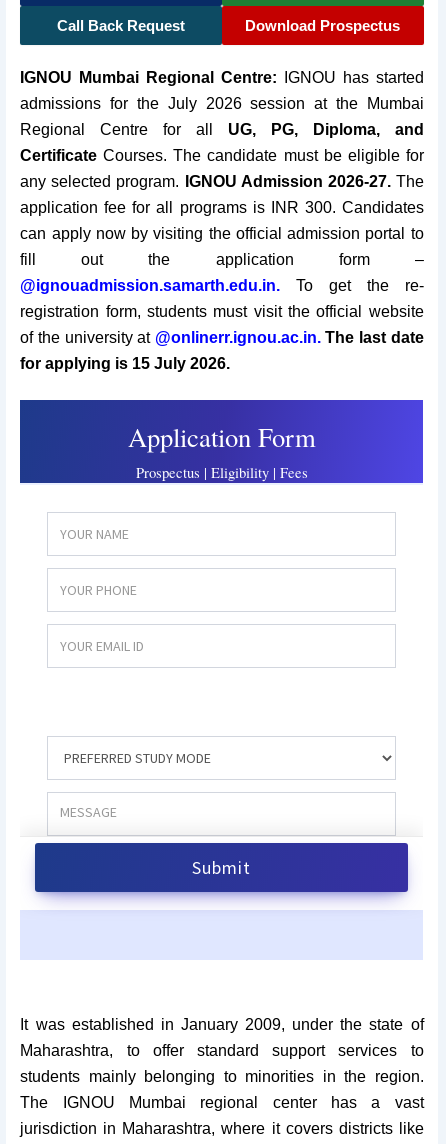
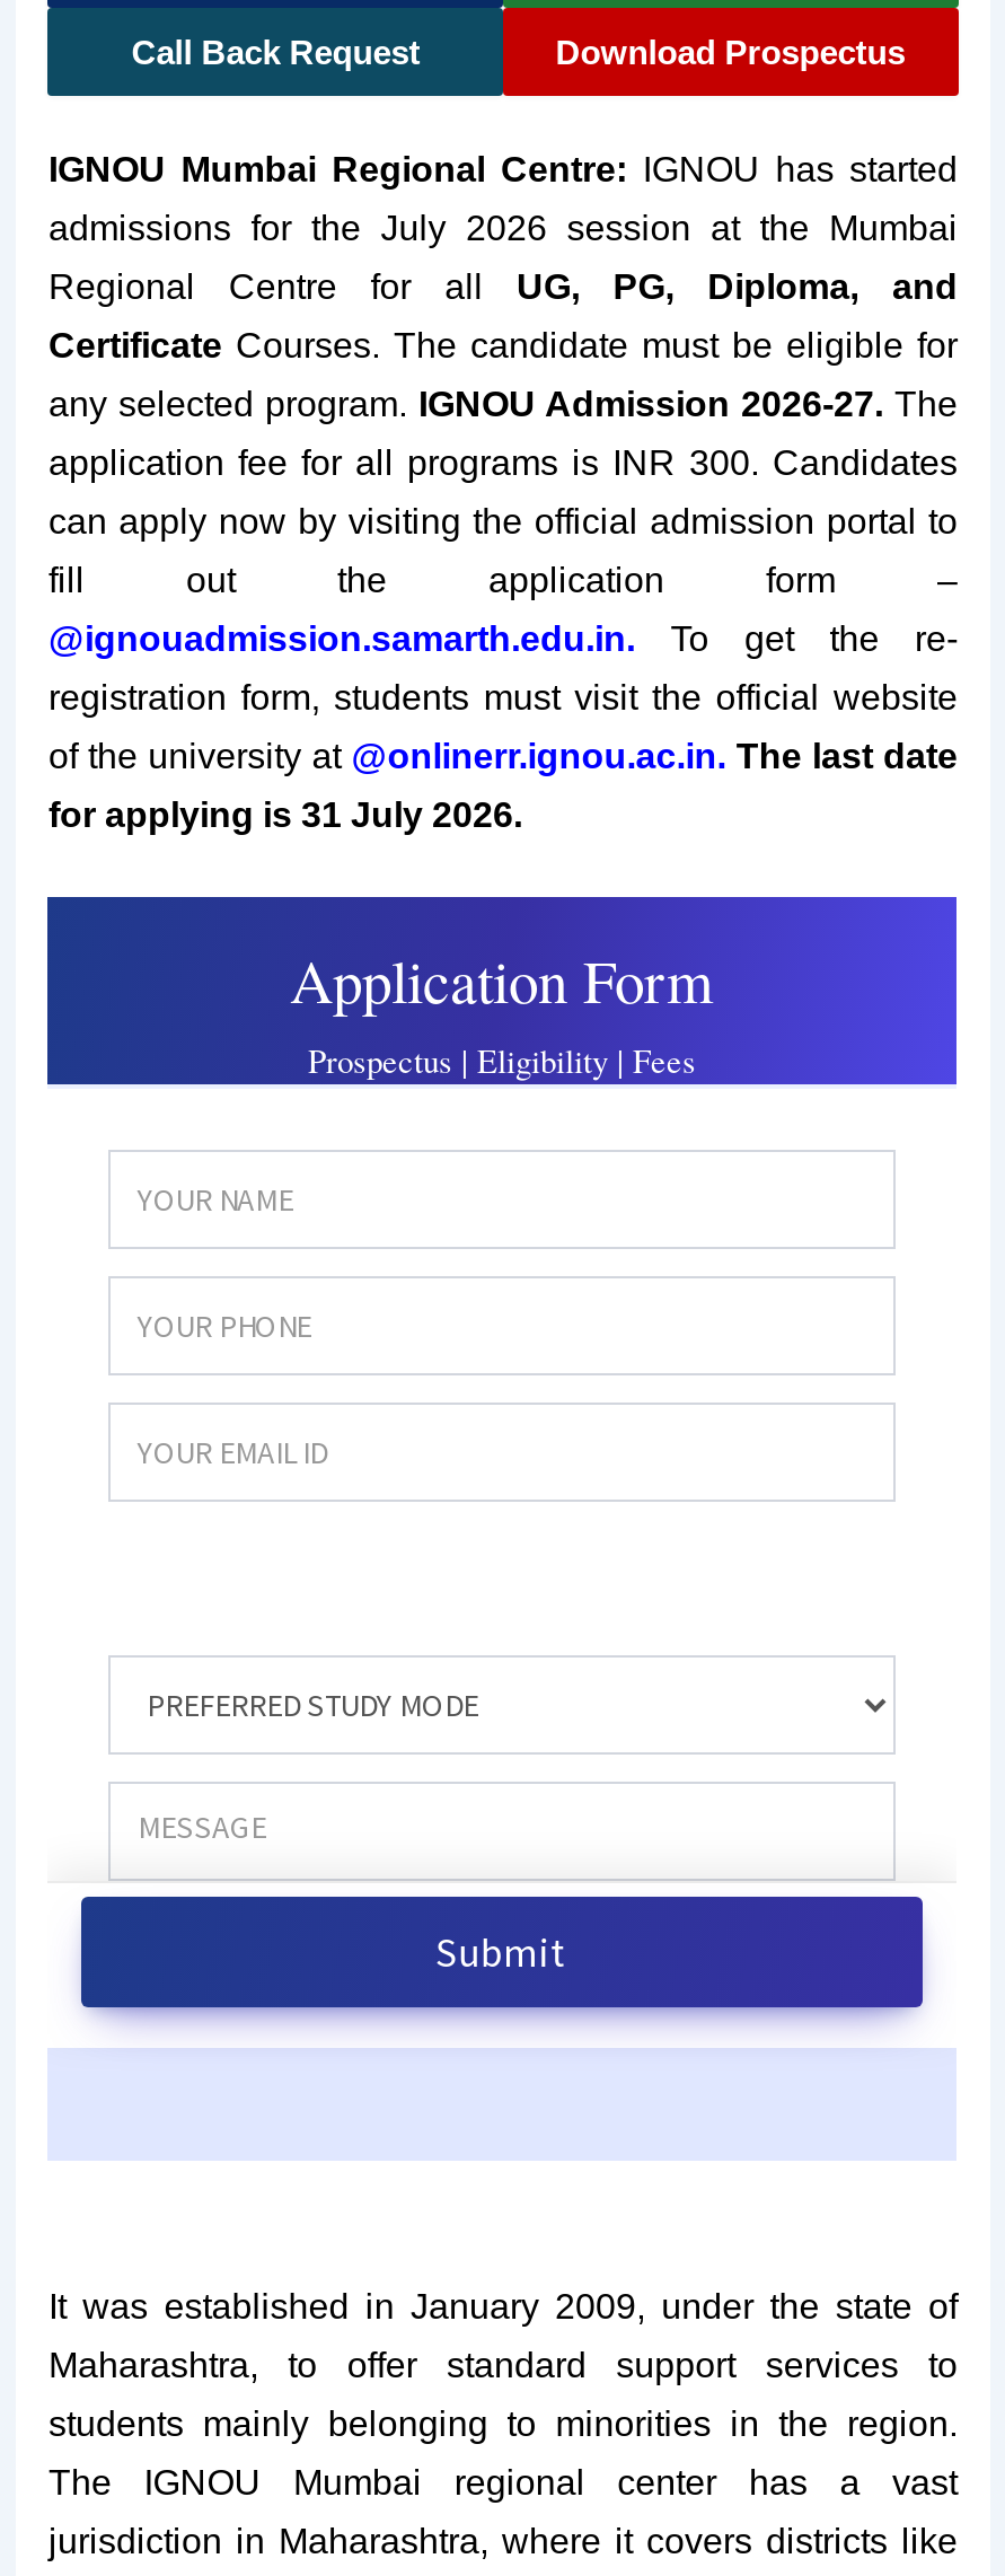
[20,355,230,372] for applying is 15 July 2026. -> [49,795,522,833] for applying is 31 July 2026.

